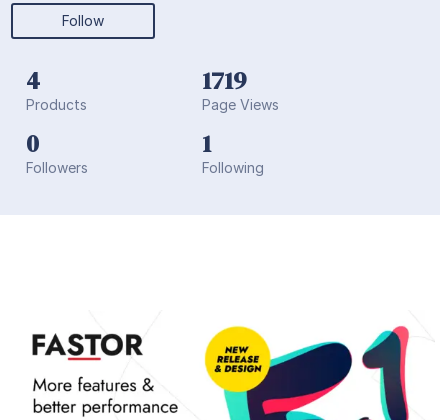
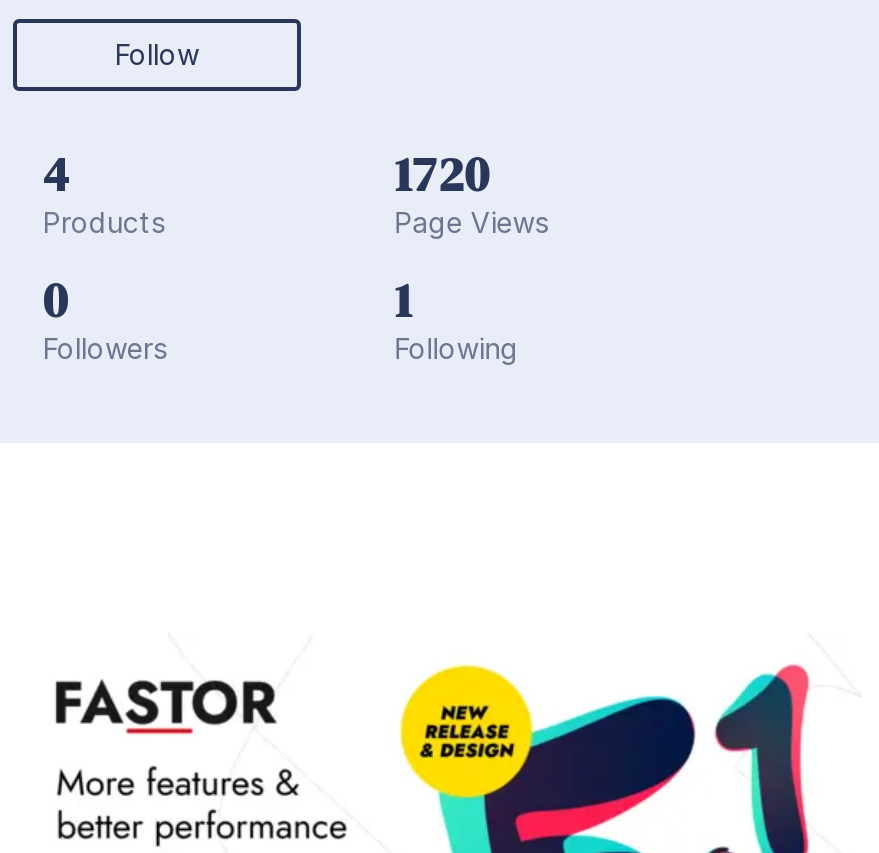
[202,64,246,97] 1719 -> [395,140,491,206] 1720

